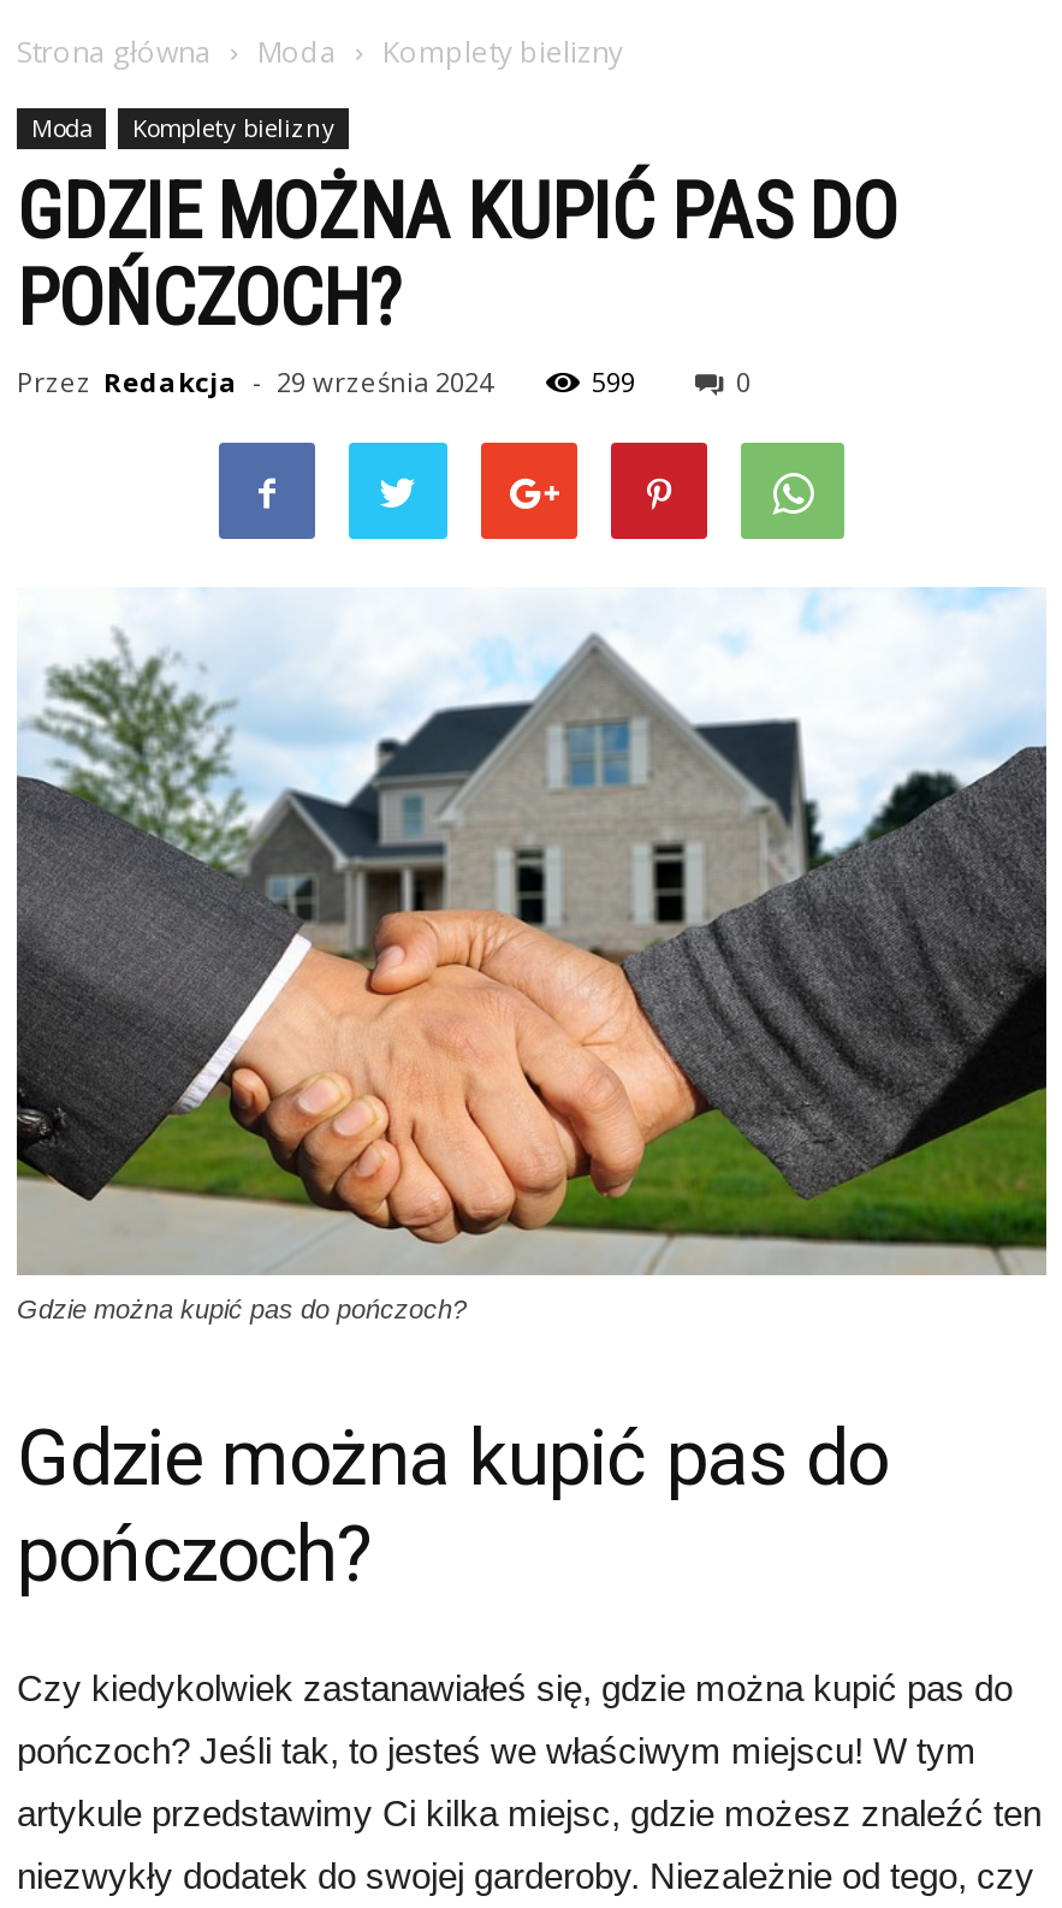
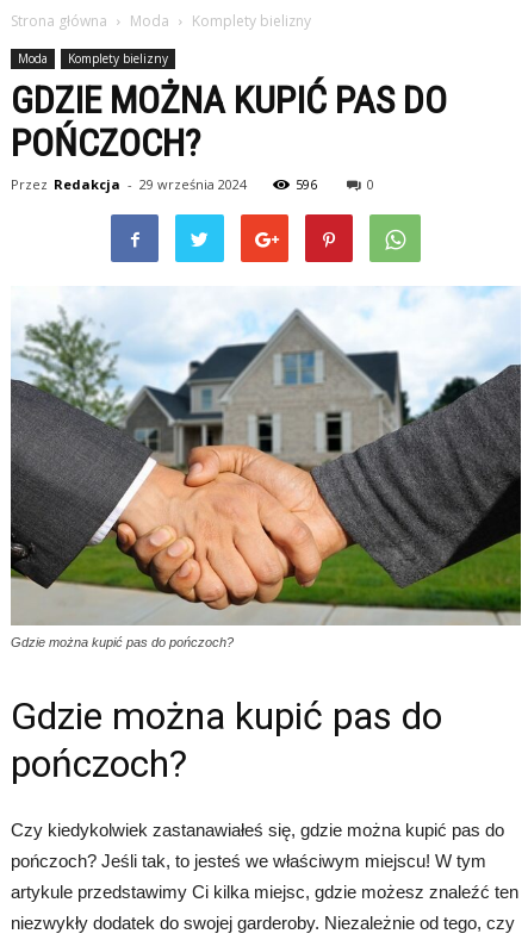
[592,363,635,399] 599 -> [296,175,317,193] 596

